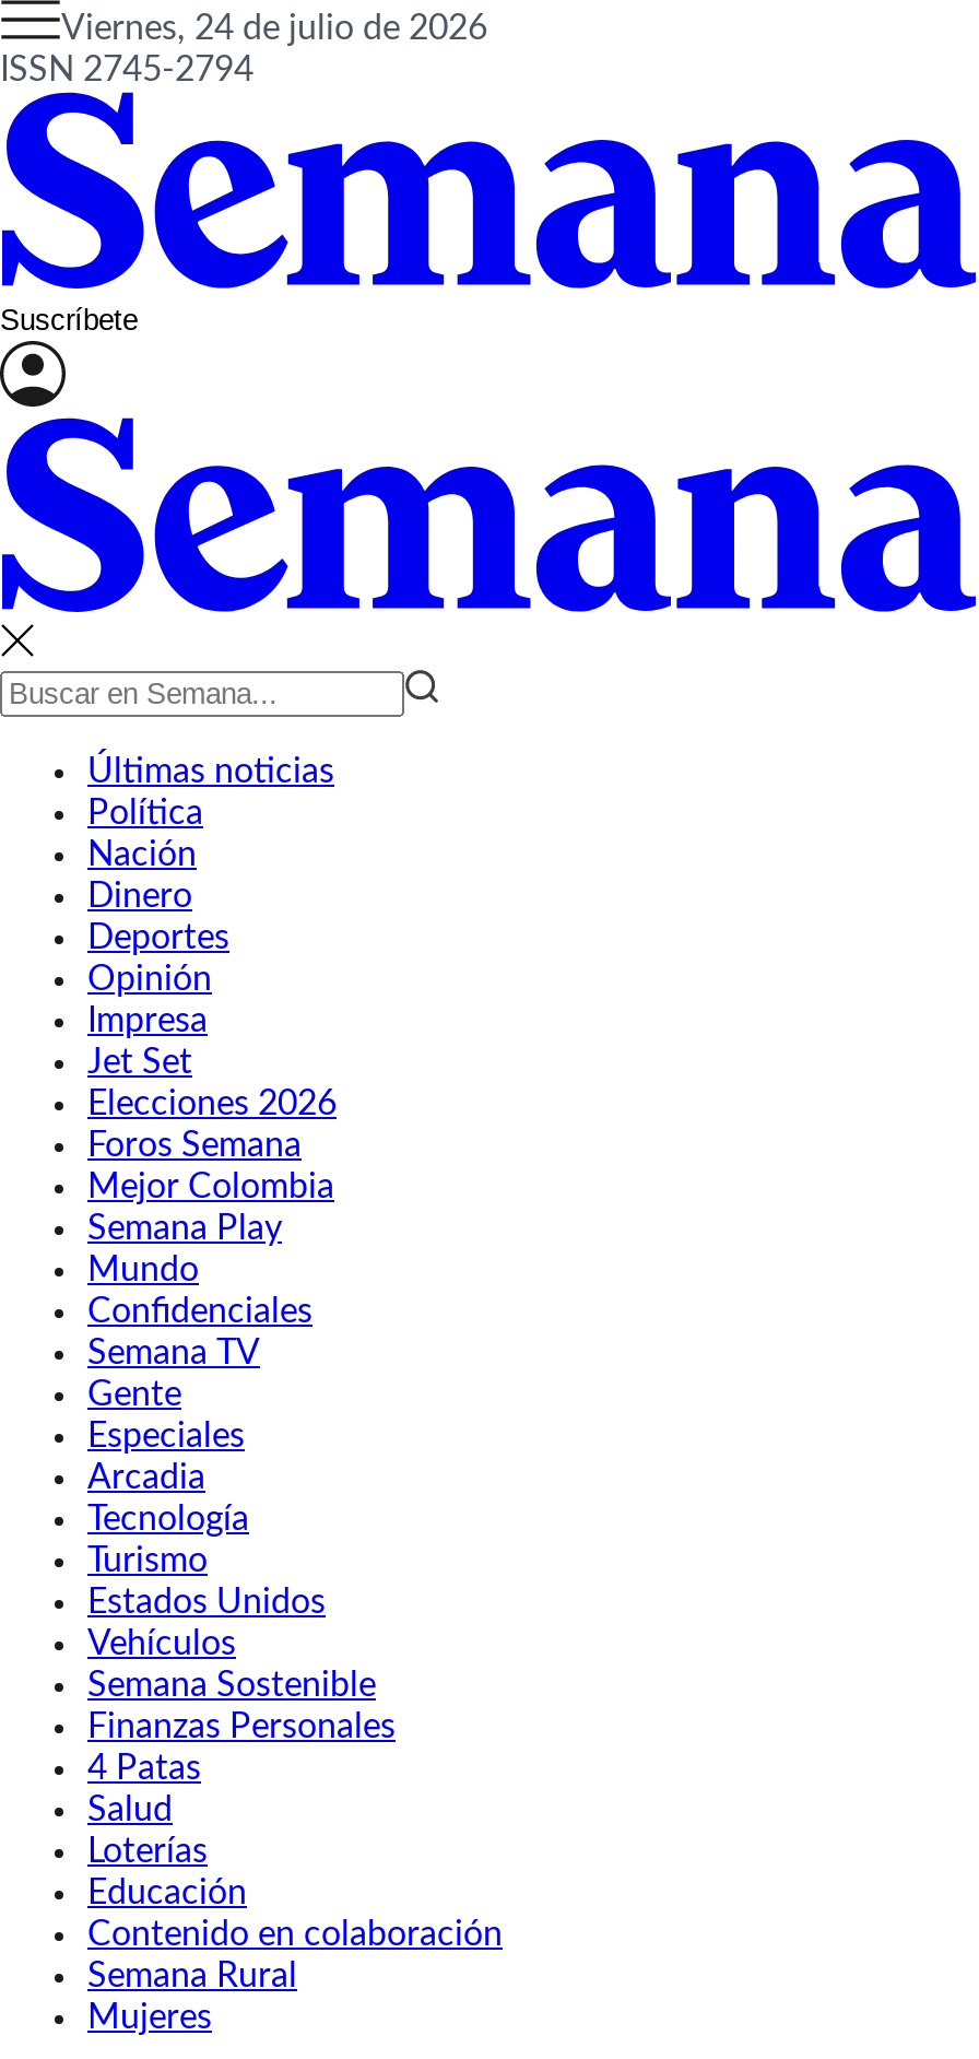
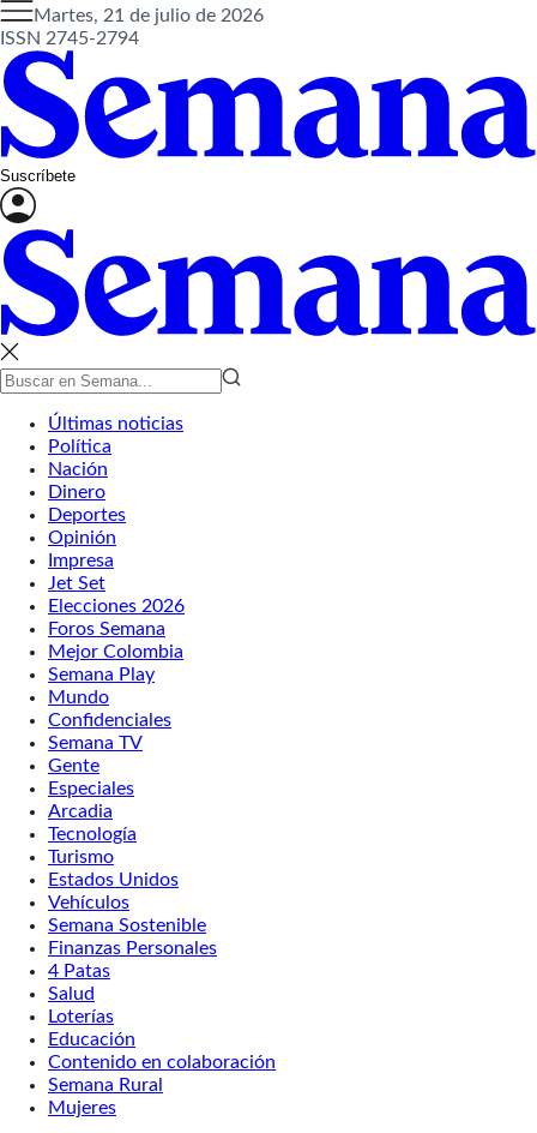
[61,11,487,46] Viernes, 24 de julio de 2026 -> [34,6,264,25] Martes, 21 de julio de 2026

